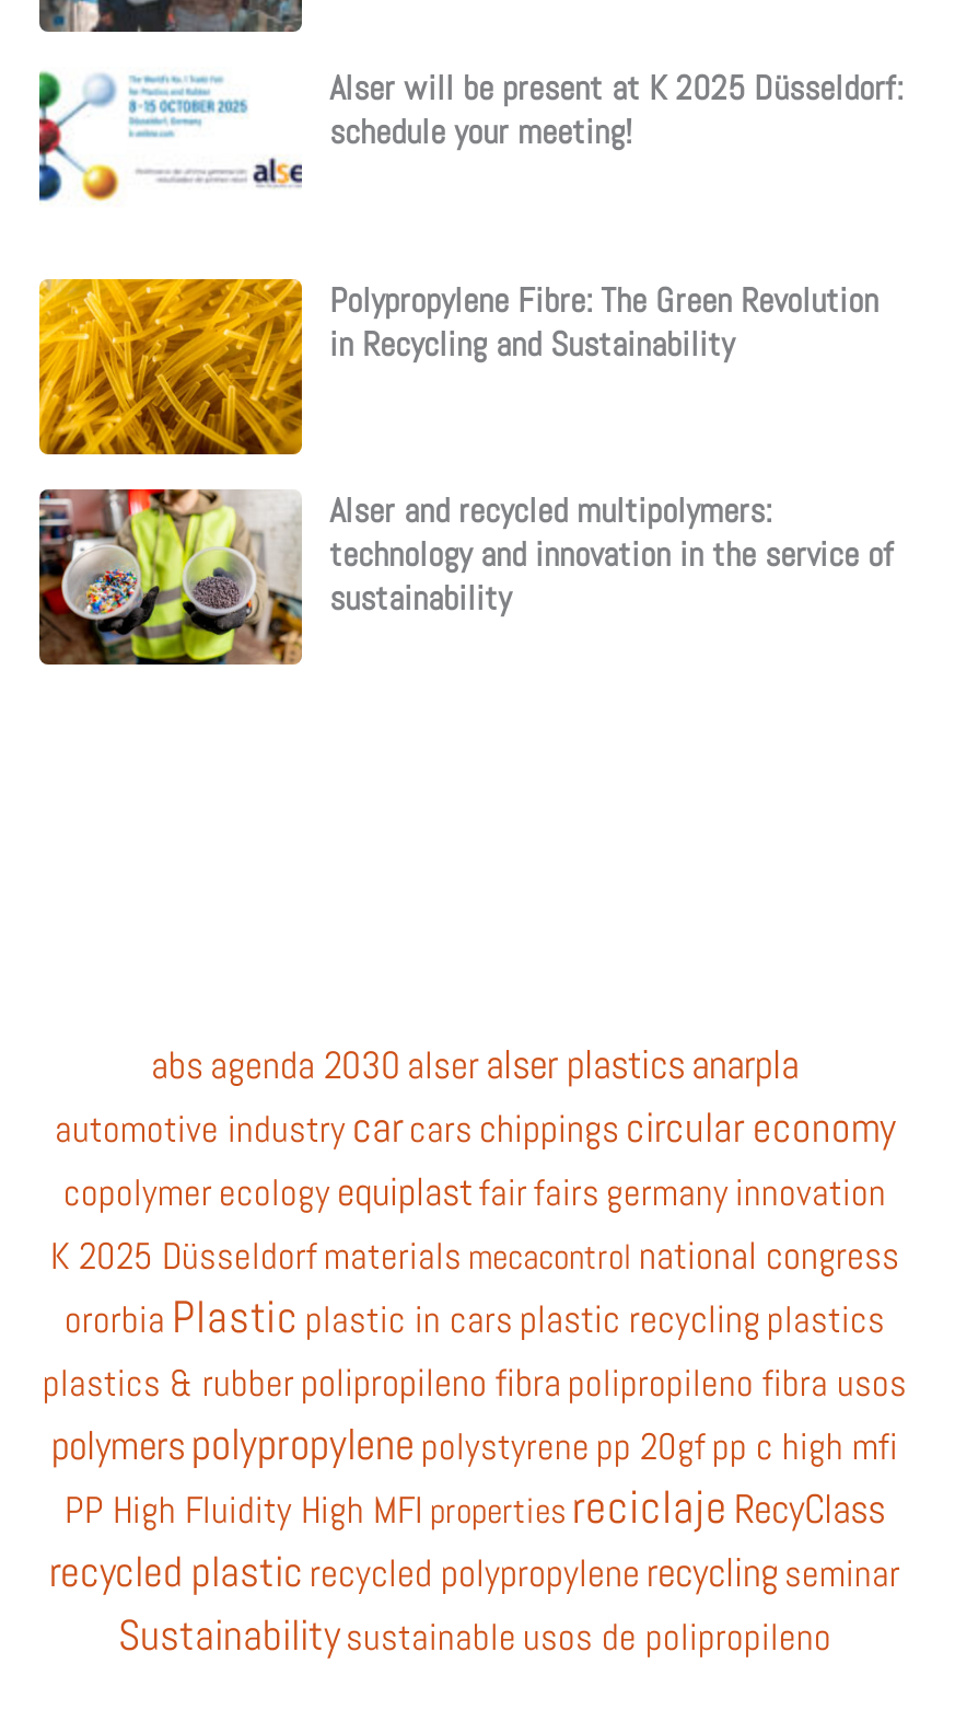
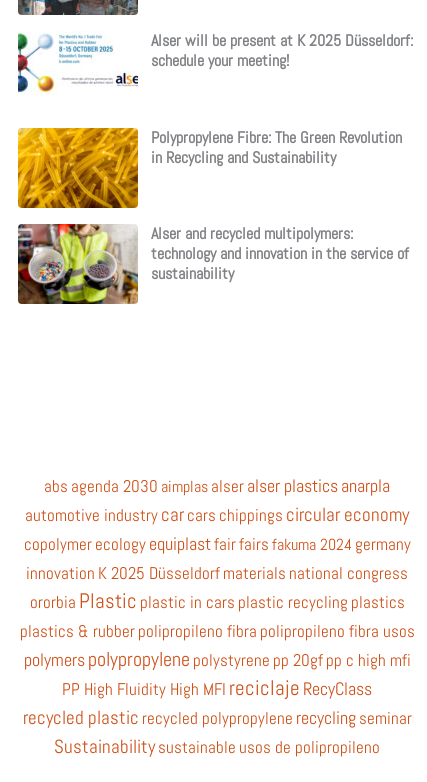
[151,1038,799,1089] abs agenda 2030 alser alser plastics anarpla -> [44,474,390,497] abs agenda 2030 aimplas alser alser plastics anarpla
[50,1165,899,1279] copolymer ecology equiplast fair fairs germany innovation | K 2025 Düsseldorf materials mecacontrol national congress -> [23,532,410,584] copolymer ecology equiplast fair fairs fakuma 2024 germany | innovation K 2025 Düsseldorf materials national congress
[65,1476,885,1535] PP High Fluidity High MFI properties reciclaje RecyClass -> [62,674,372,701] PP High Fluidity High MFI reciclaje RecyClass

